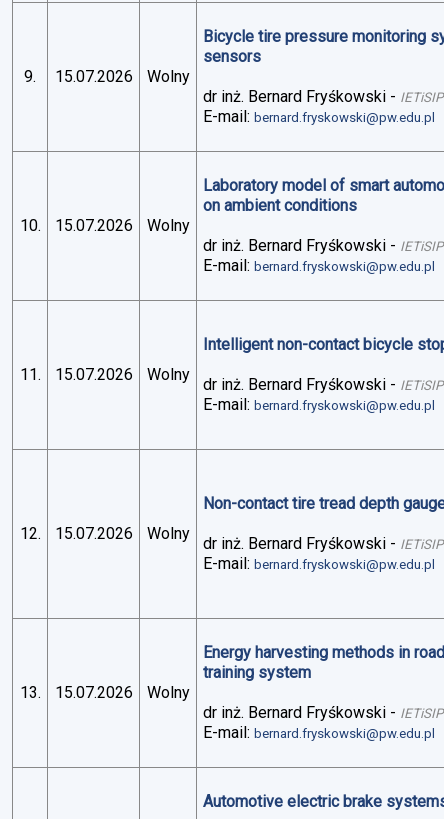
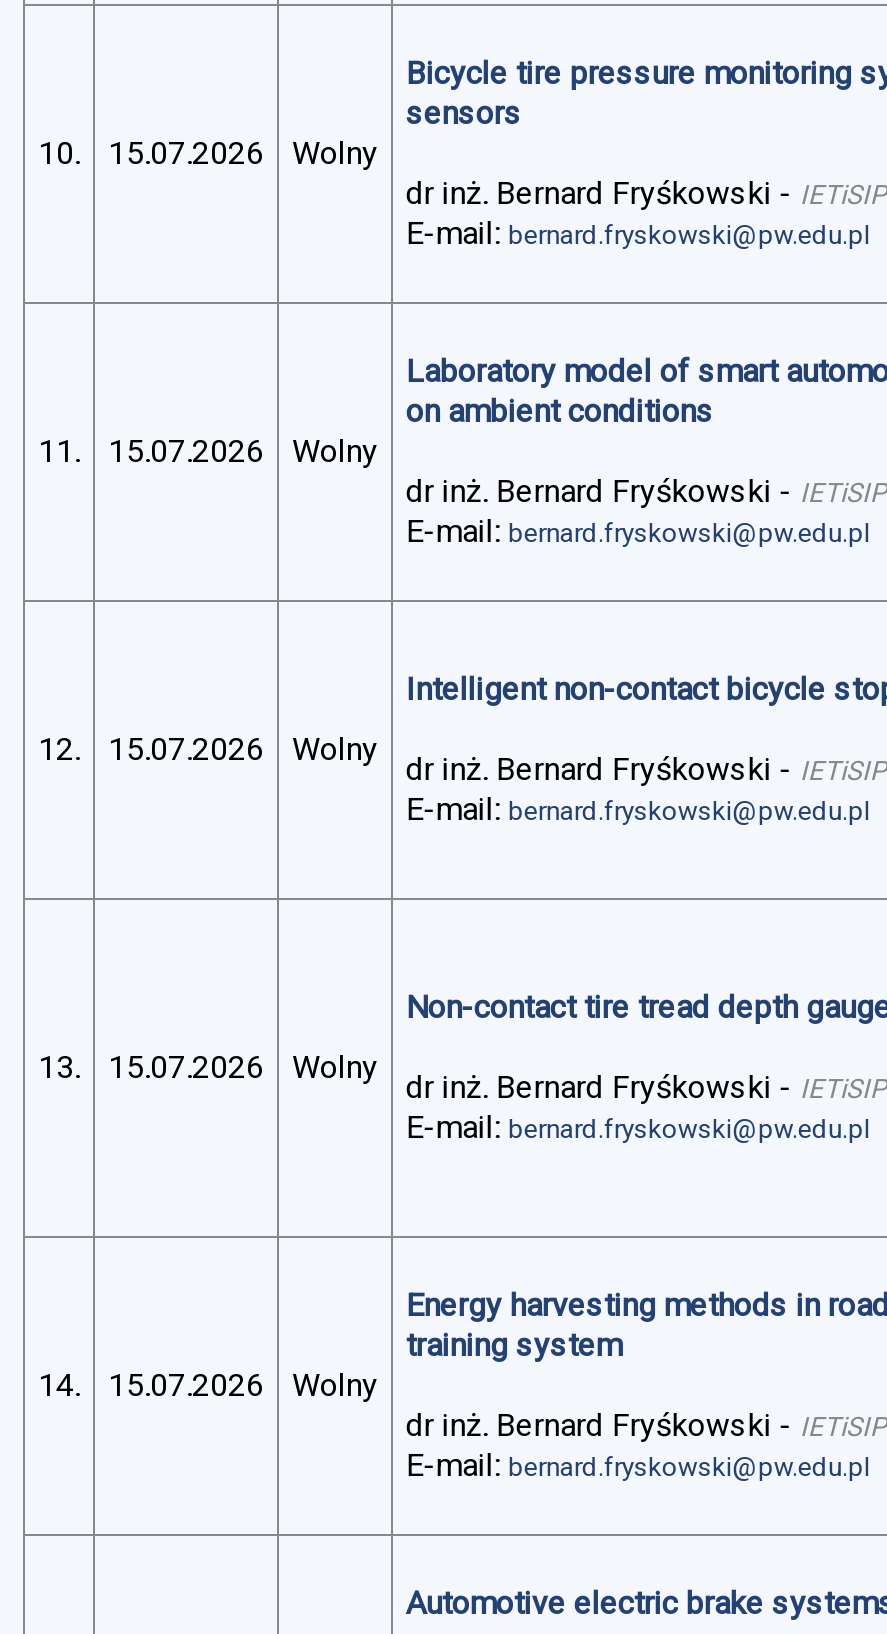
[24,67,189,86] 9. 15.07.2026 Wolny -> [38,133,378,171] 10. 15.07.2026 Wolny
[19,216,189,235] 10. 15.07.2026 Wolny -> [38,431,378,469] 11. 15.07.2026 Wolny
[19,365,189,384] 11. 15.07.2026 Wolny -> [38,729,378,767] 12. 15.07.2026 Wolny
[19,524,189,543] 12. 15.07.2026 Wolny -> [38,1047,378,1085] 13. 15.07.2026 Wolny
[19,683,189,702] 13. 15.07.2026 Wolny -> [38,1365,378,1403] 14. 15.07.2026 Wolny

